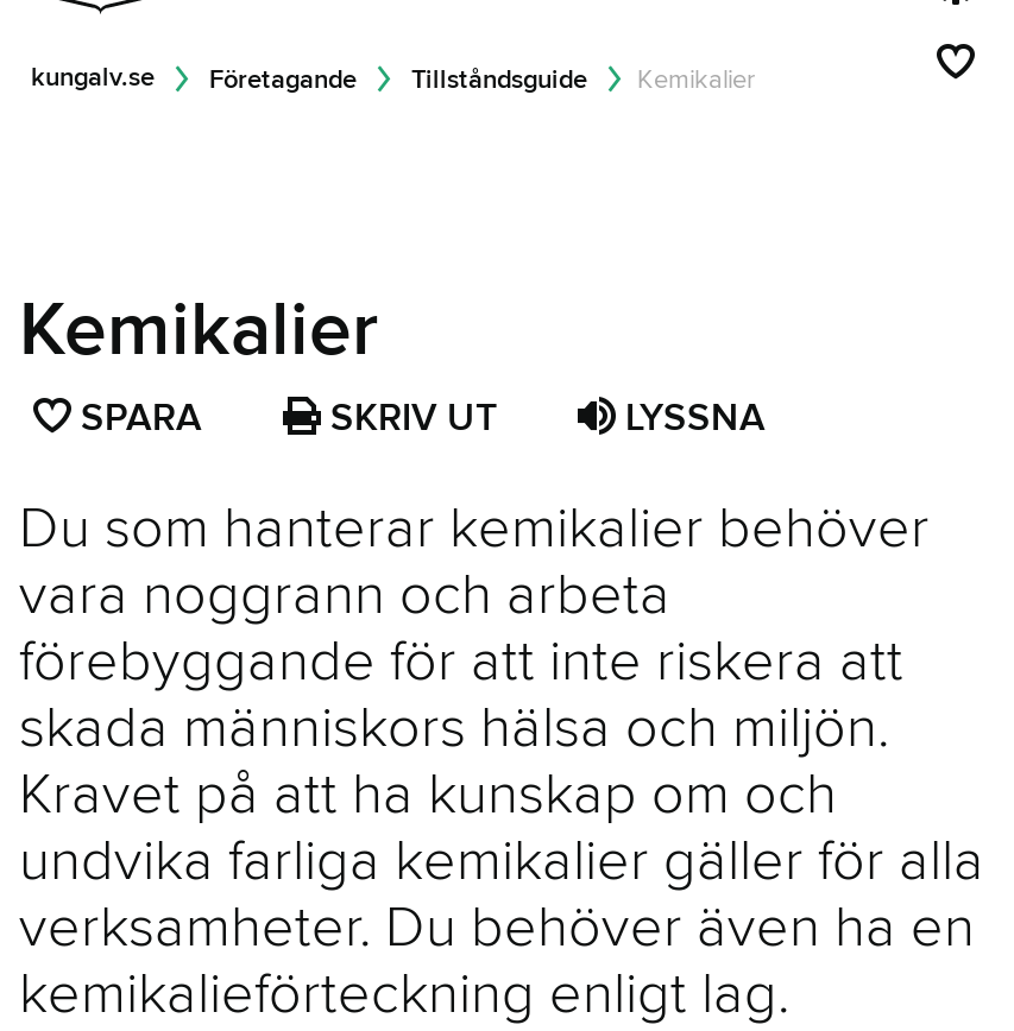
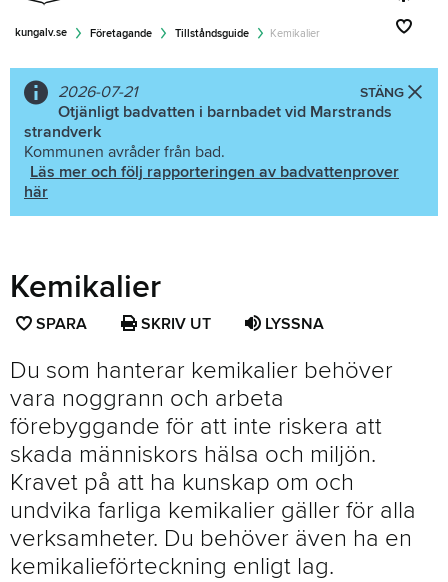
none -> [9,67,439,217] [image] | STÄNG | 2026-07-21 | Otjänligt badvatten i barnbadet vid Marstrands | strandverk | Kommunen avråder från bad. | Läs mer och följ rapporteringen av badvattenprover | här

